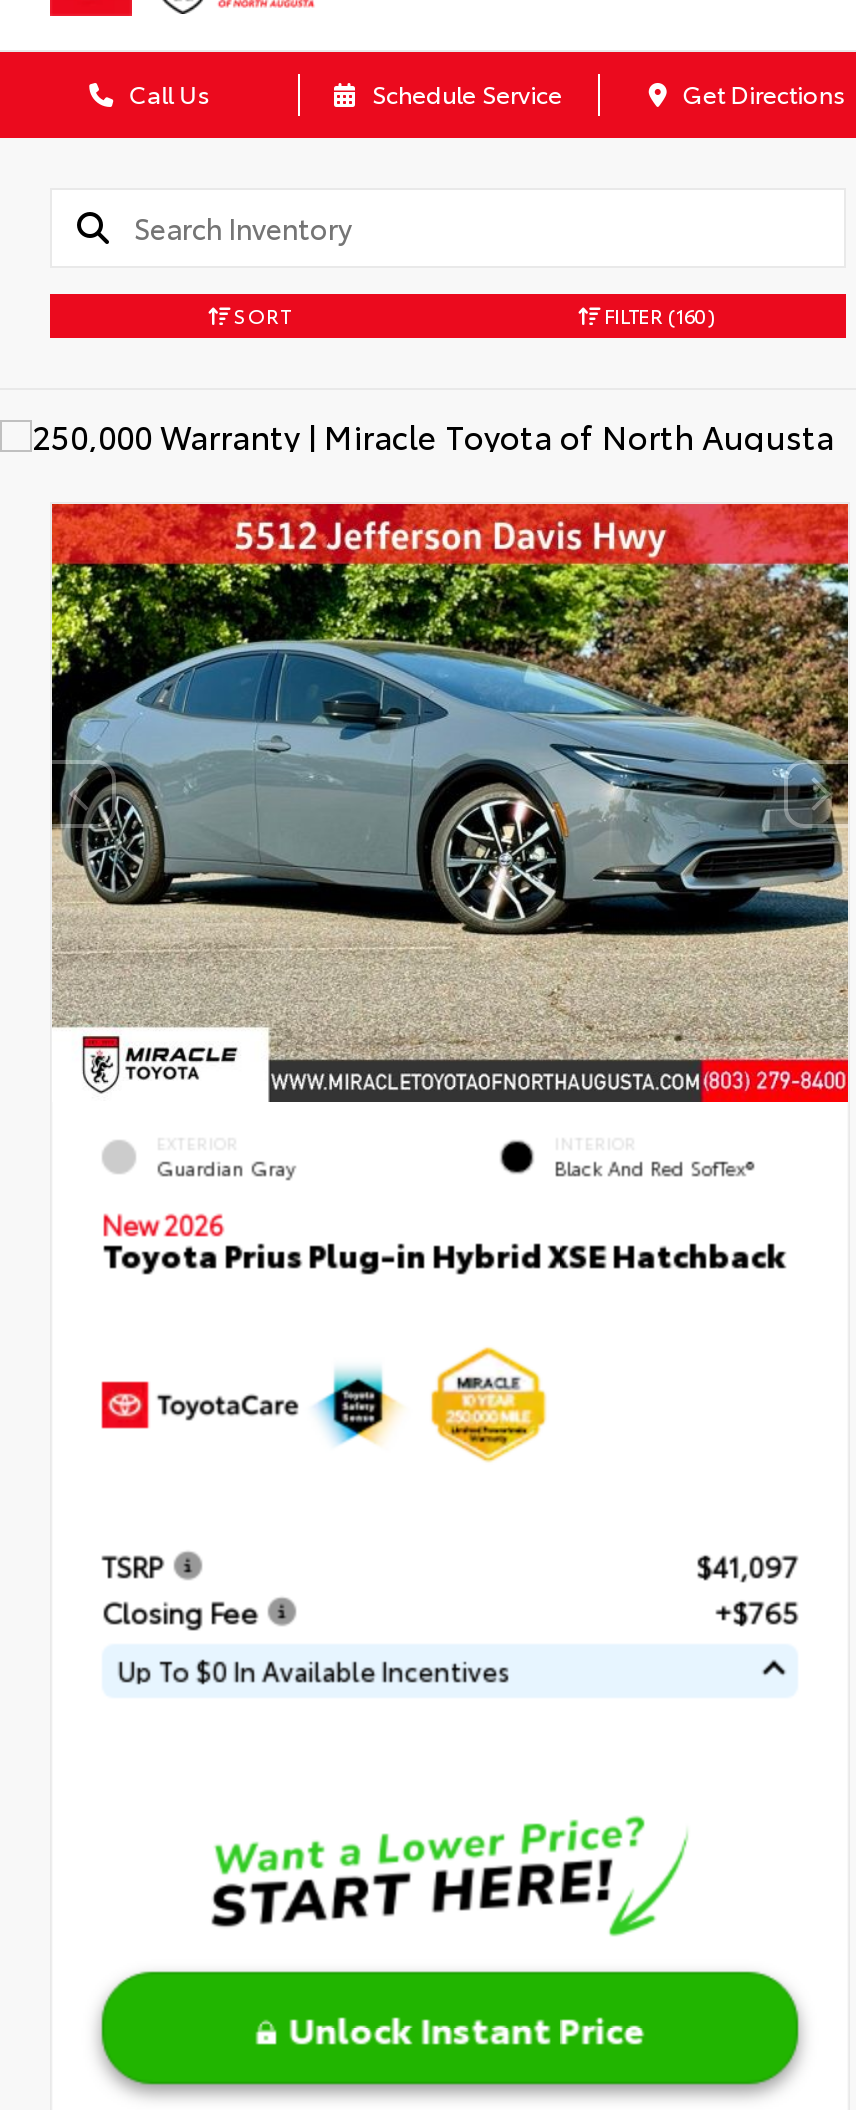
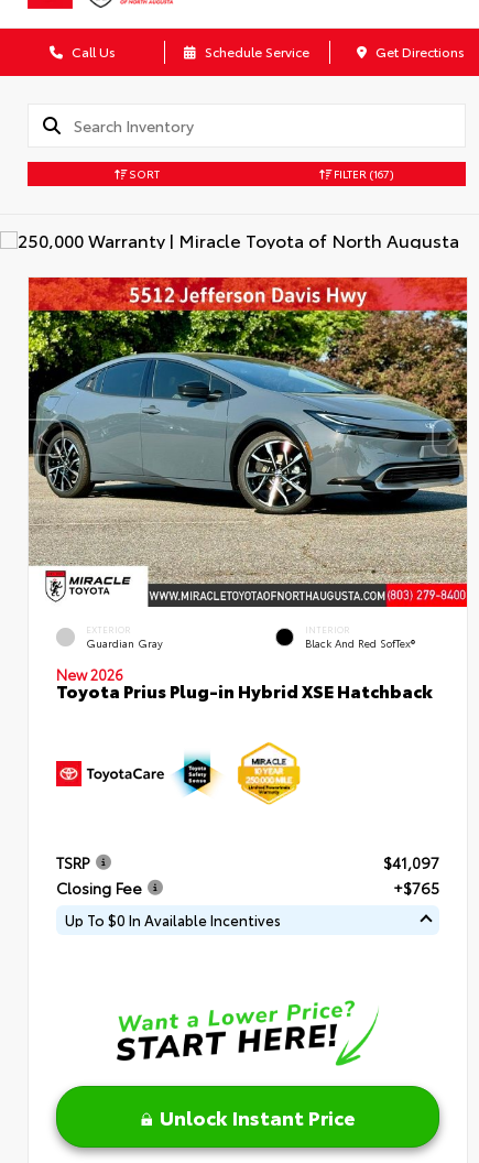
[600,300,716,330] FILTER (160) -> [331,165,394,181] FILTER (167)

